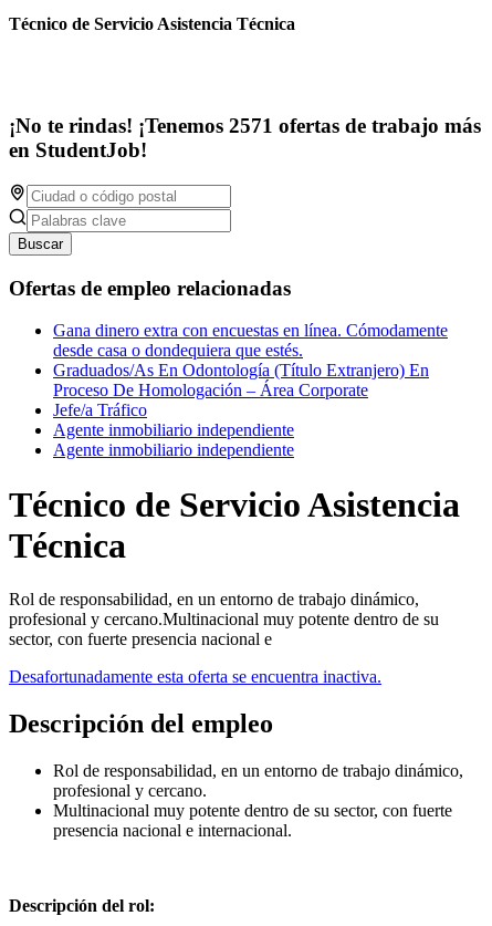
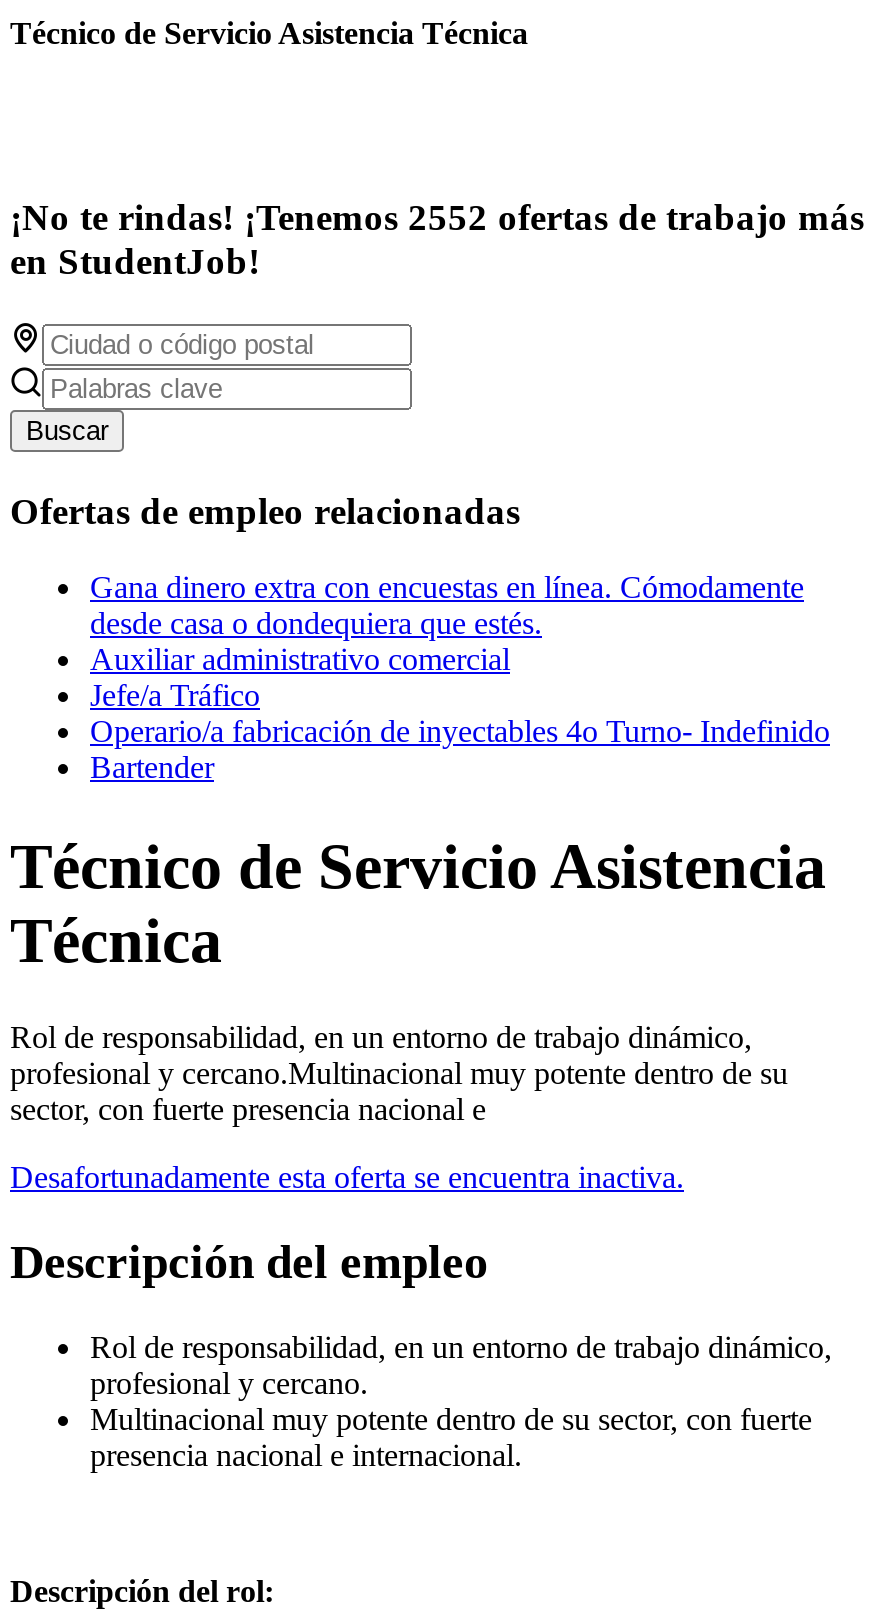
[9,114,481,137] ¡No te rindas! ¡Tenemos 2571 ofertas de trabajo más -> [10,196,864,238] ¡No te rindas! ¡Tenemos 2552 ofertas de trabajo más
[53,361,429,400] Graduados/As En Odontología (Título Extranjero) En | Proceso De Homologación – Área Corporate -> [90,643,510,677] Auxiliar administrativo comercial
[53,421,294,460] Agente inmobiliario independiente | Agente inmobiliario independiente -> [90,715,830,785] Operario/a fabricación de inyectables 4o Turno- Indefinido | Bartender

